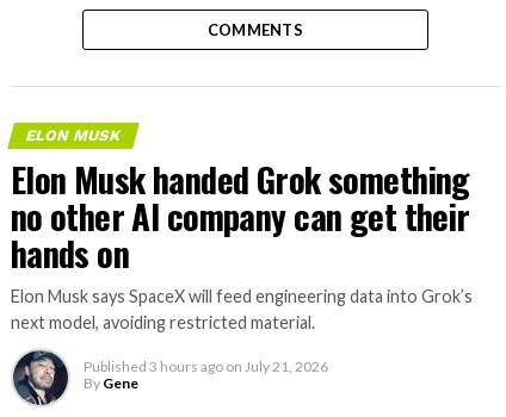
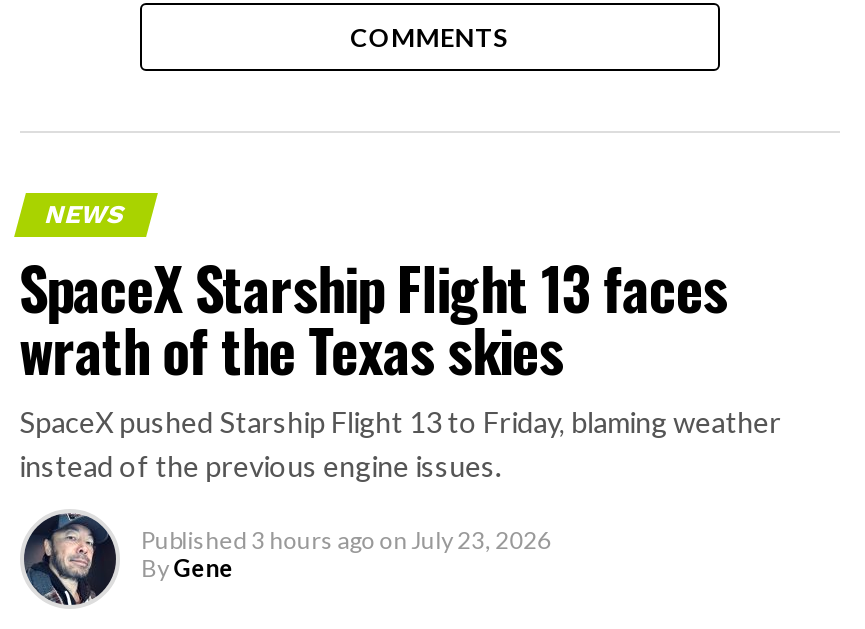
[10,126,472,332] ELON MUSK | Elon Musk handed Grok something | no other AI company can get their | hands on | Elon Musk says SpaceX will feed engineering data into Grok’s | next model, avoiding restricted material. -> [19,199,781,483] NEWS | SpaceX Starship Flight 13 faces | wrath of the Texas skies | SpaceX pushed Starship Flight 13 to Friday, blaming weather | instead of the previous engine issues.
[83,357,328,375] Published 3 hours ago on July 21, 2026 -> [141,525,551,555] Published 3 hours ago on July 23, 2026

